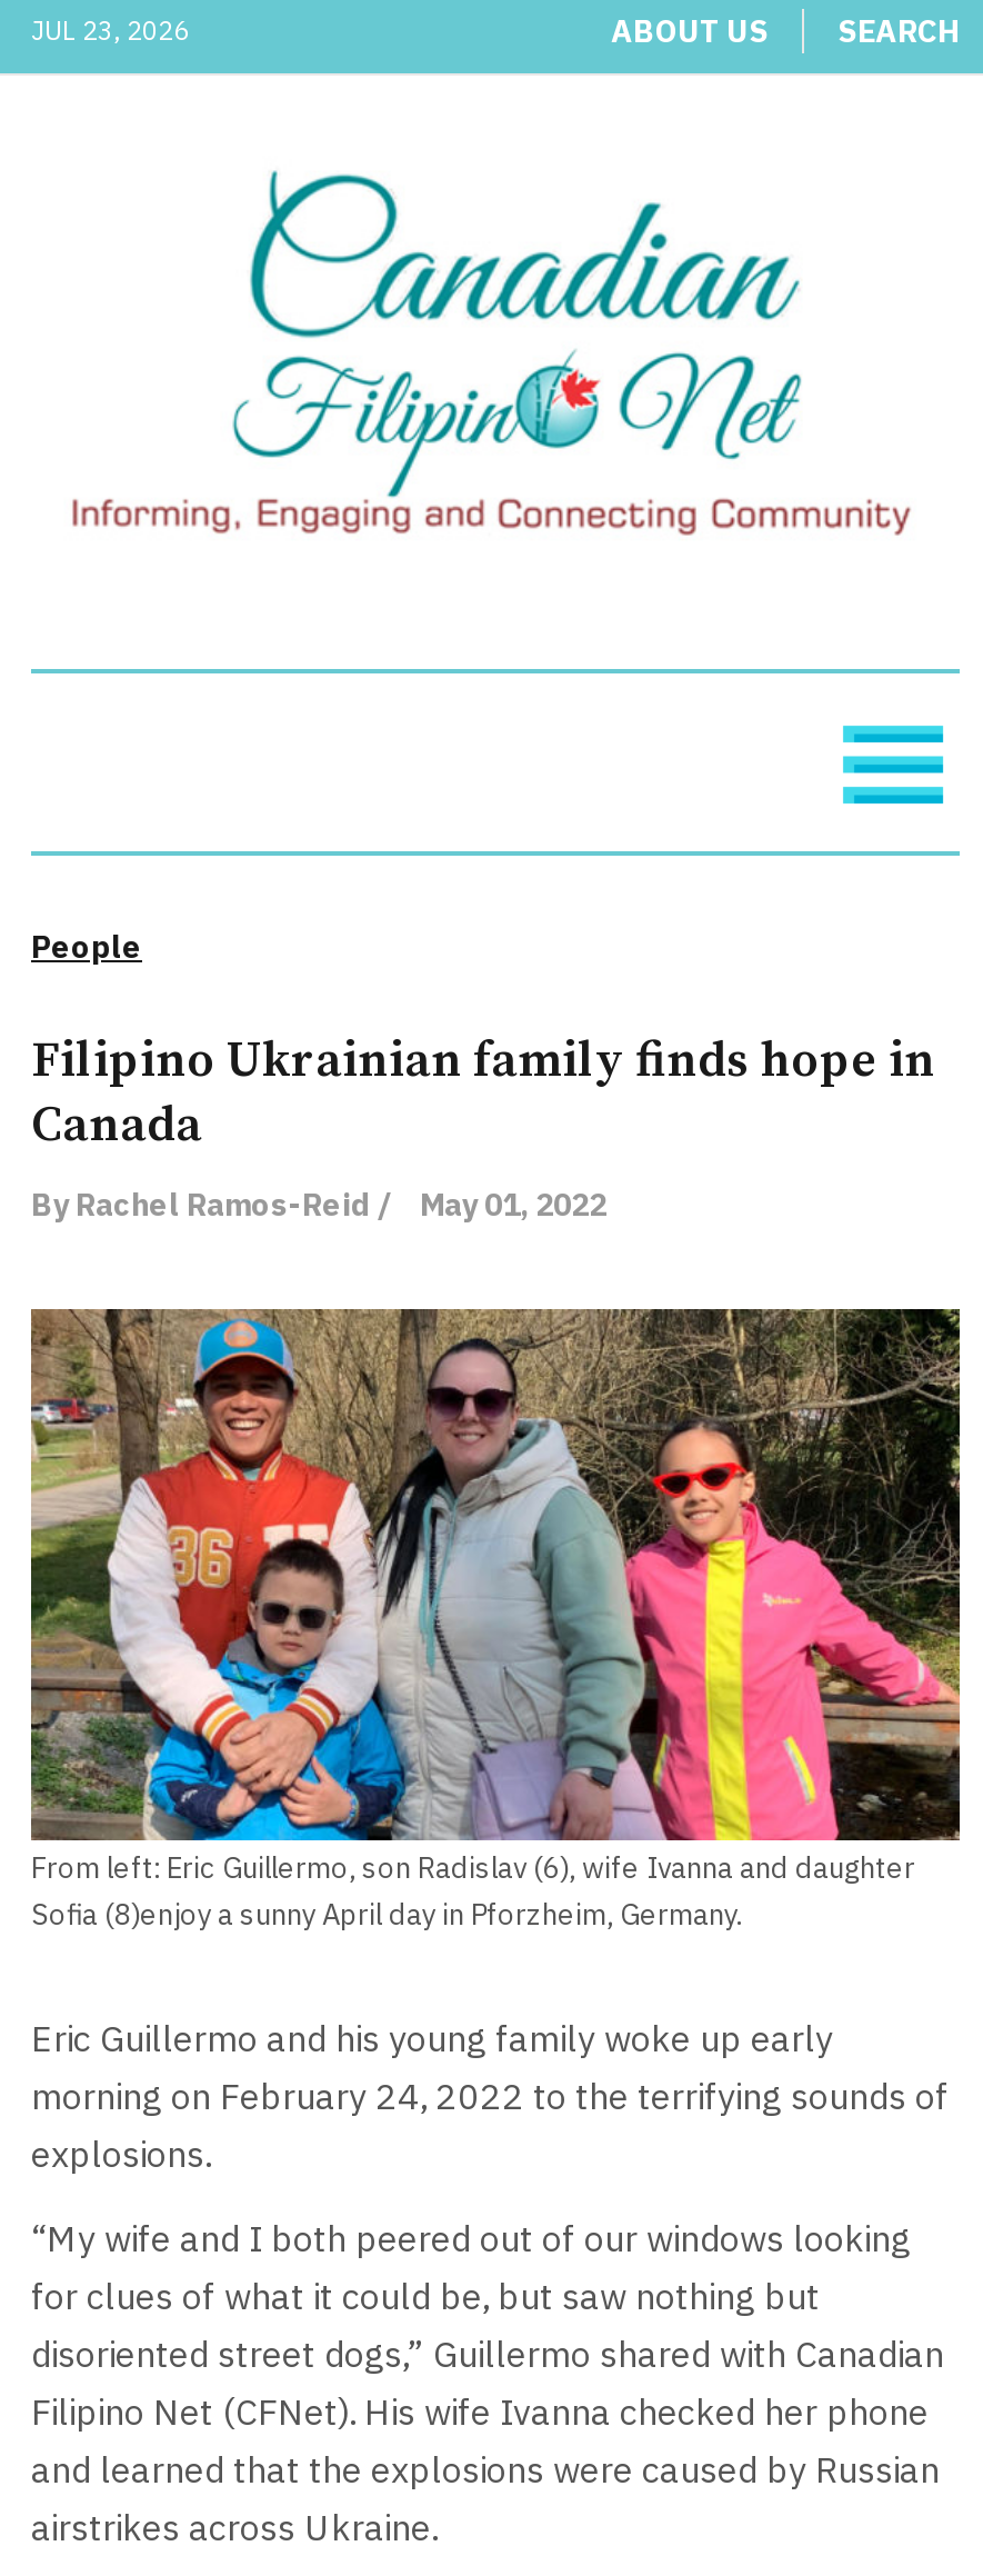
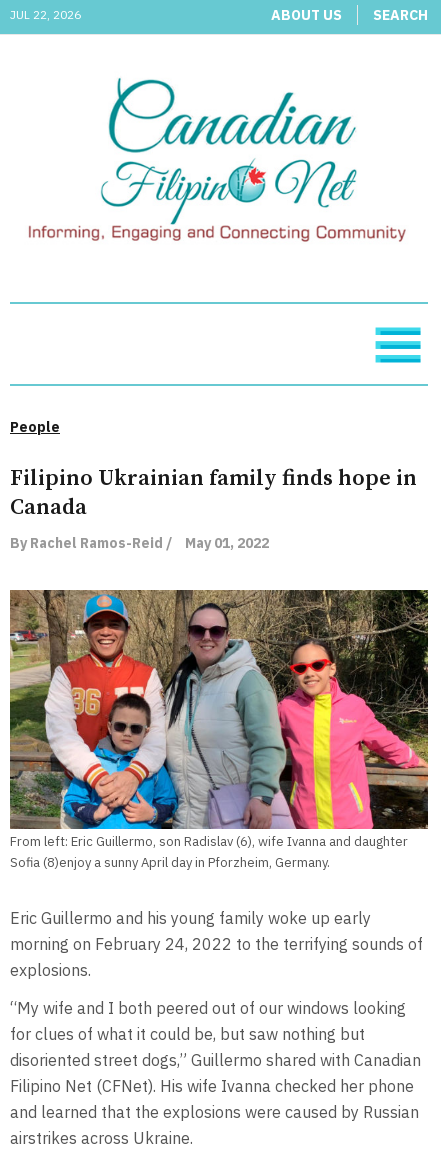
[31,12,189,46] JUL 23, 2026 -> [10,6,81,21] JUL 22, 2026

